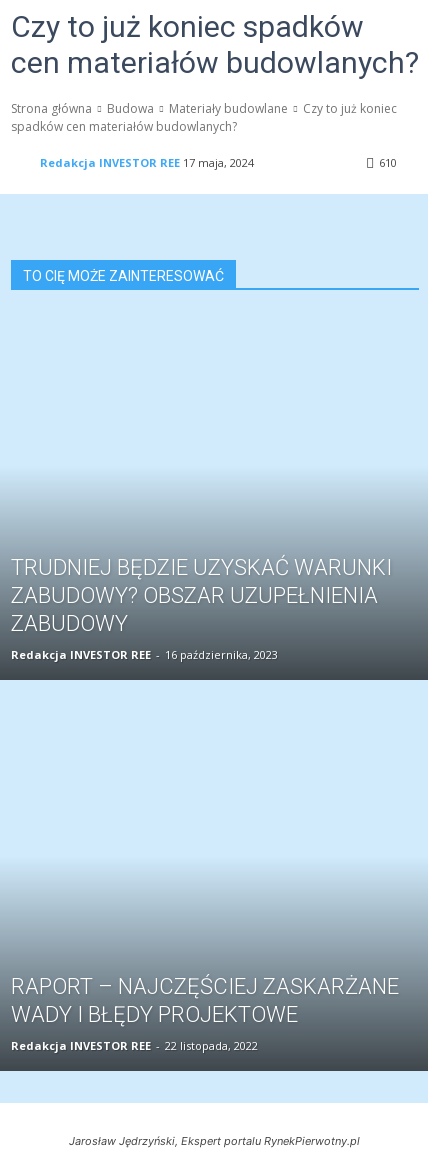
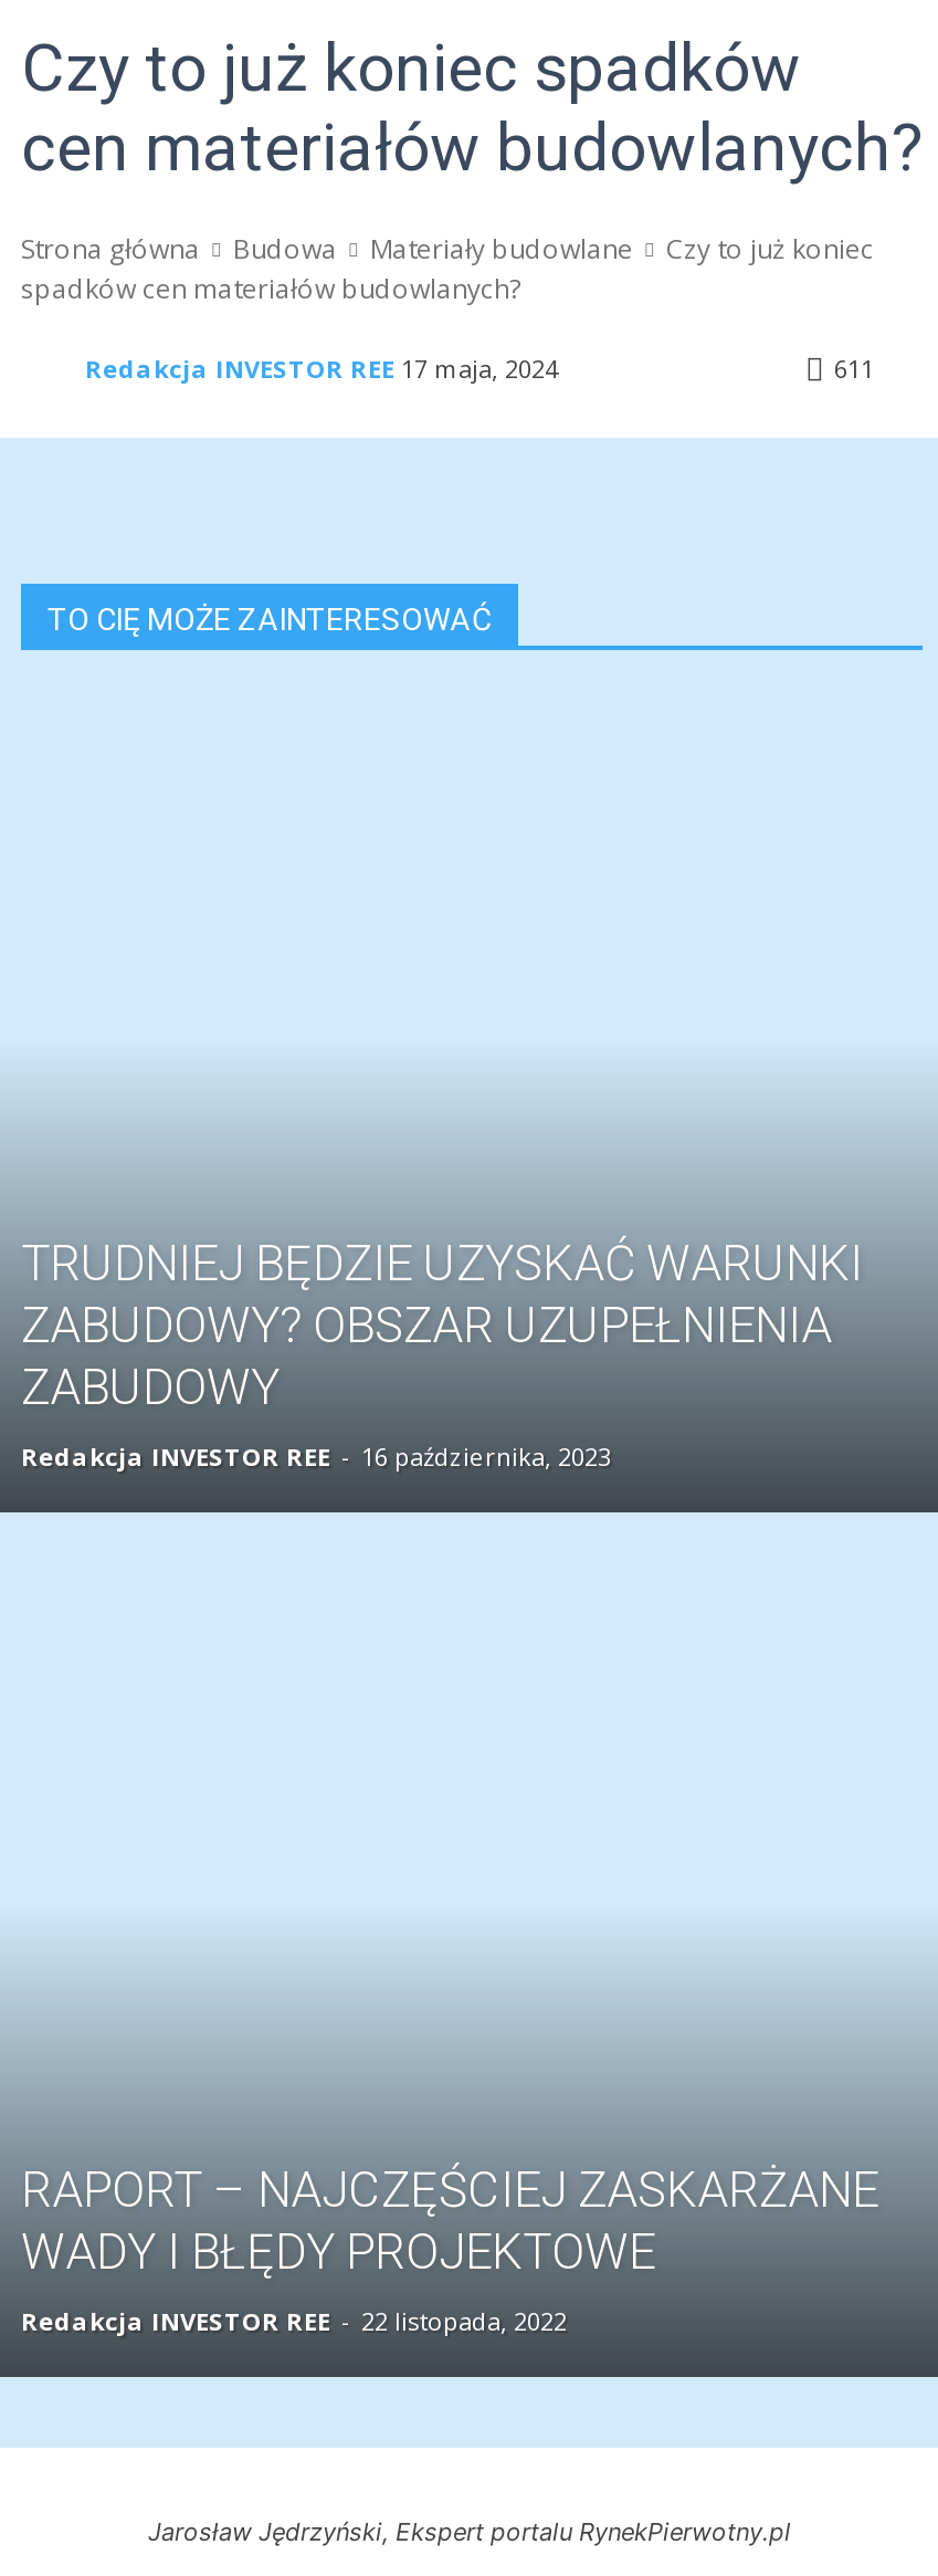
[379,155,397,170] 610 -> [834,352,874,385] 611

